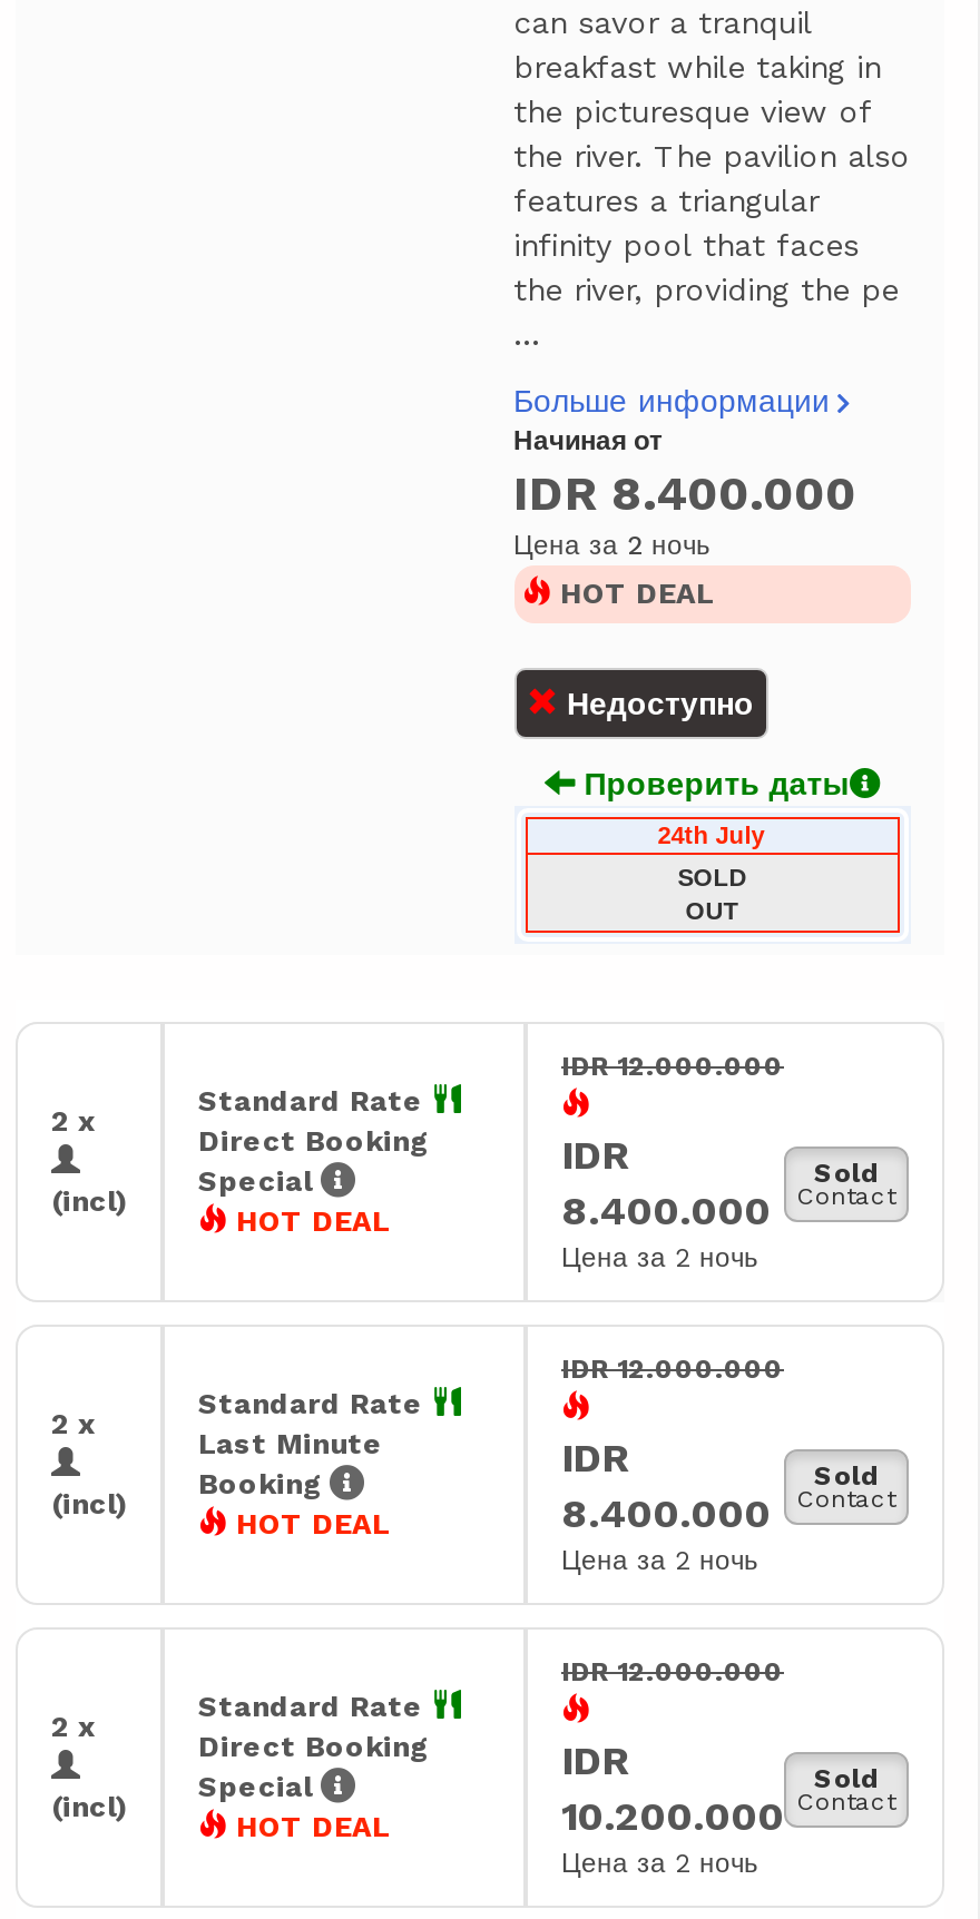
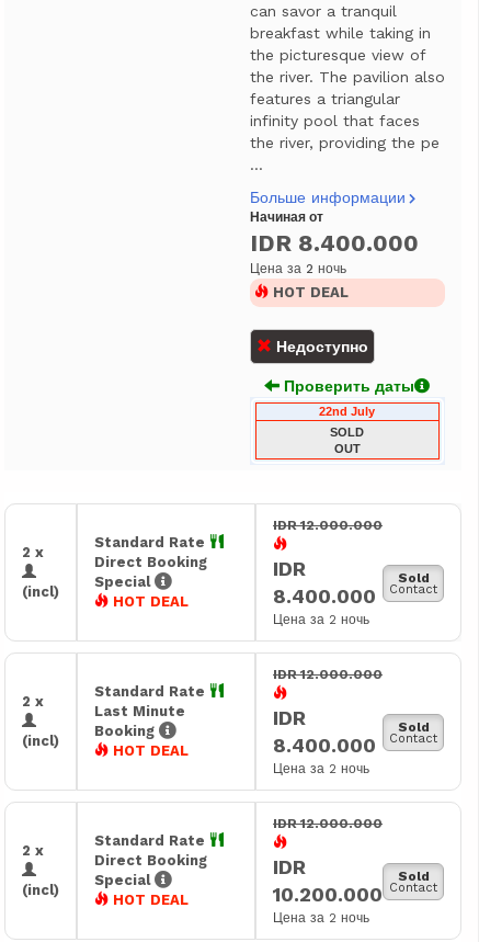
[657,821,764,848] 24th July -> [319,405,375,418] 22nd July

